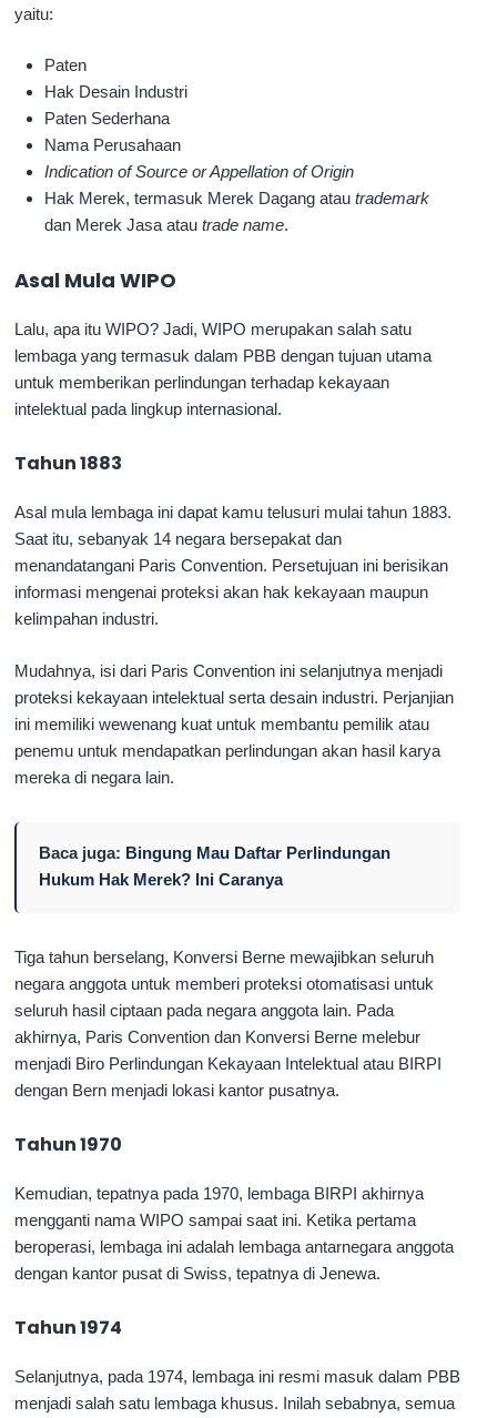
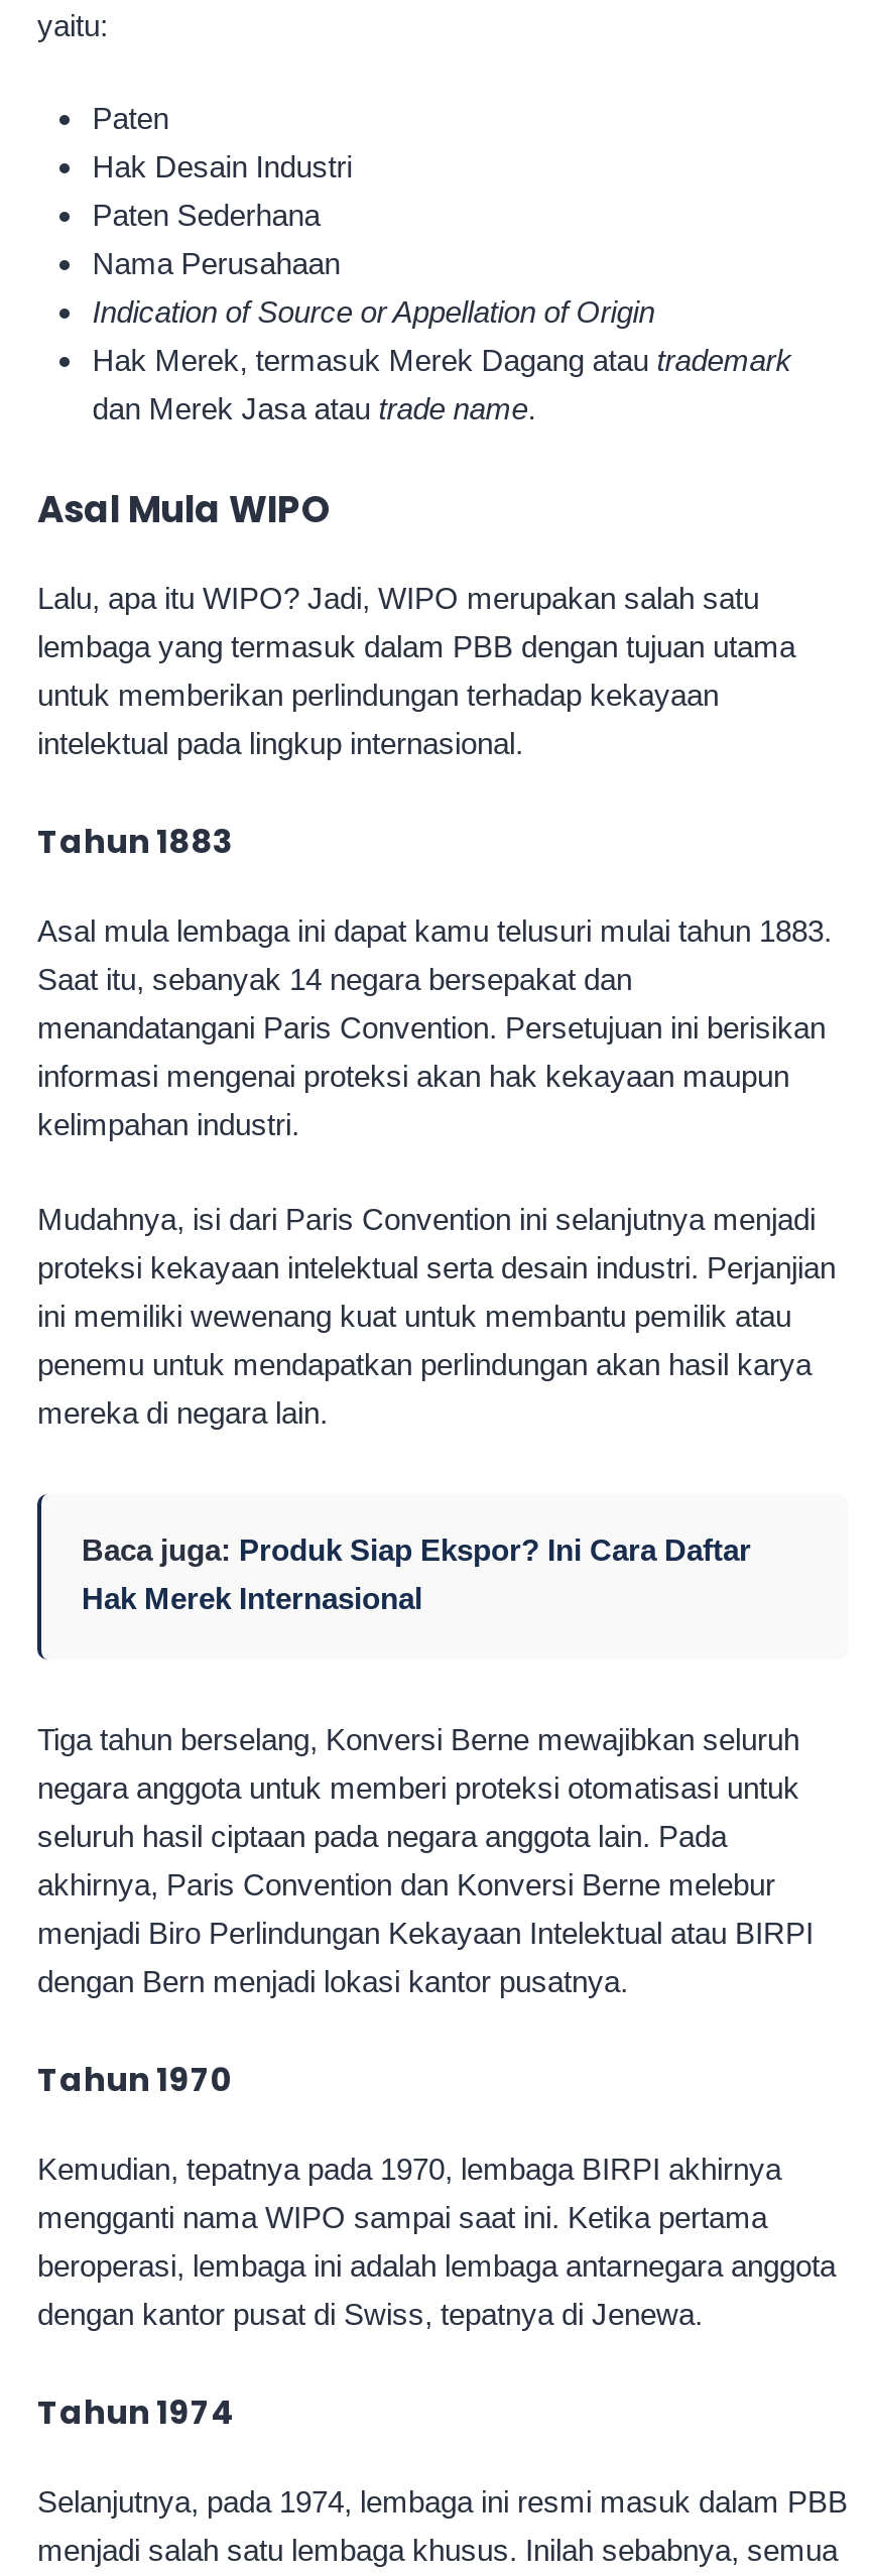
[39,843,390,889] Baca juga: Bingung Mau Daftar Perlindungan | Hukum Hak Merek? Ini Caranya -> [82,1532,751,1615] Baca juga: Produk Siap Ekspor? Ini Cara Daftar | Hak Merek Internasional

